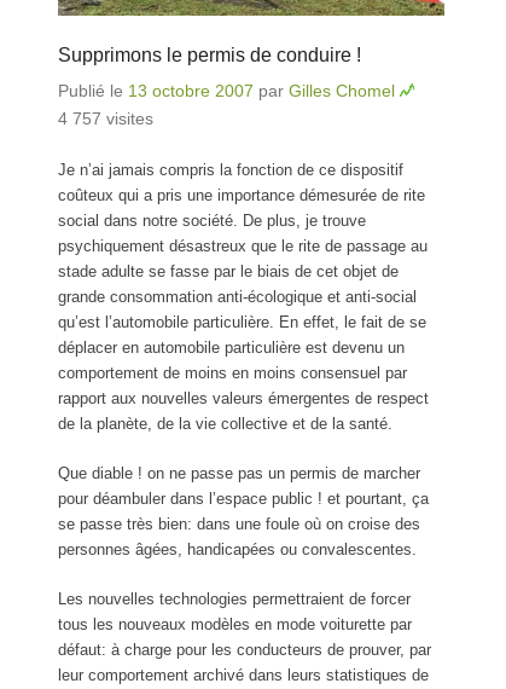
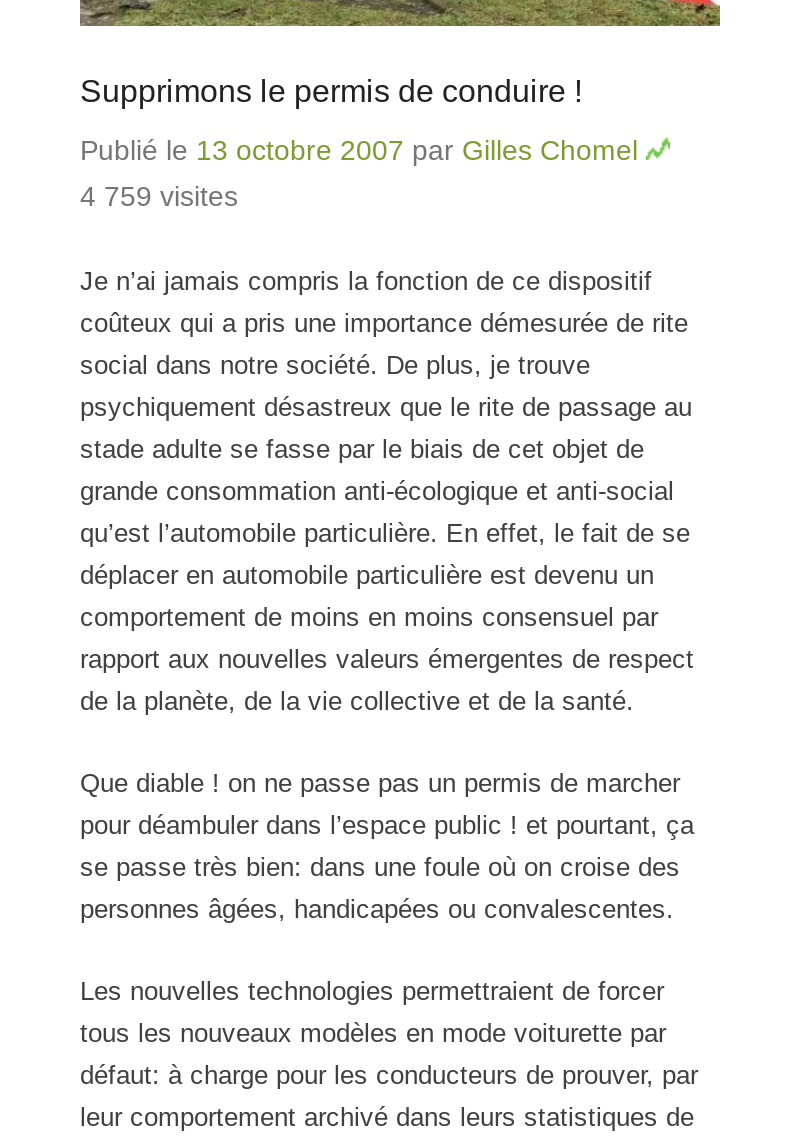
[58,109,153,128] 4 757 visites -> [80,180,238,212] 4 759 visites

